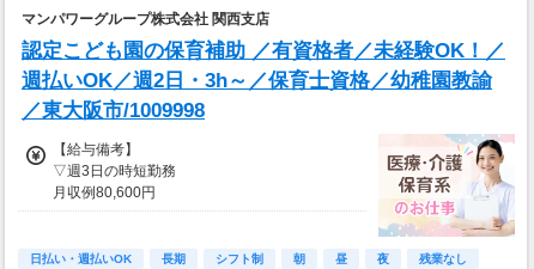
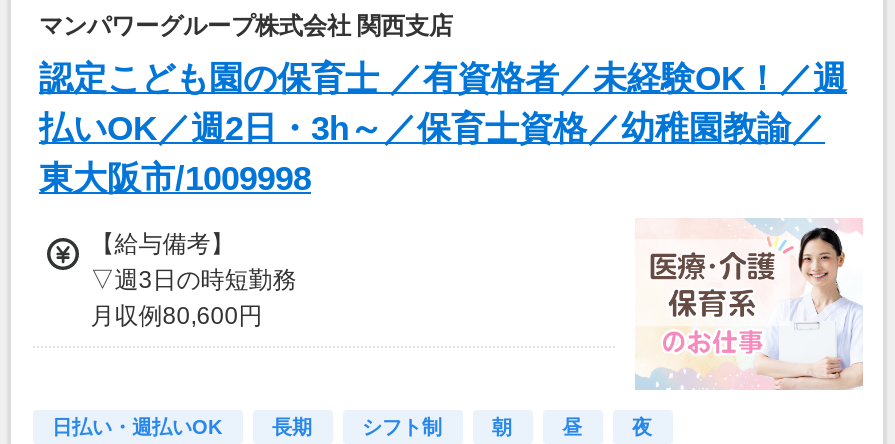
[22,39,505,122] 認定こども園の保育補助 ／有資格者／未経験OK！／ | 週払いOK／週2日・3h～／保育士資格／幼稚園教諭 | ／東大阪市/1009998 -> [39,60,847,198] 認定こども園の保育士 ／有資格者／未経験OK！／週 | 払いOK／週2日・3h～／保育士資格／幼稚園教諭／ | 東大阪市/1009998
[418,252,466,265] 残業なし -> none

